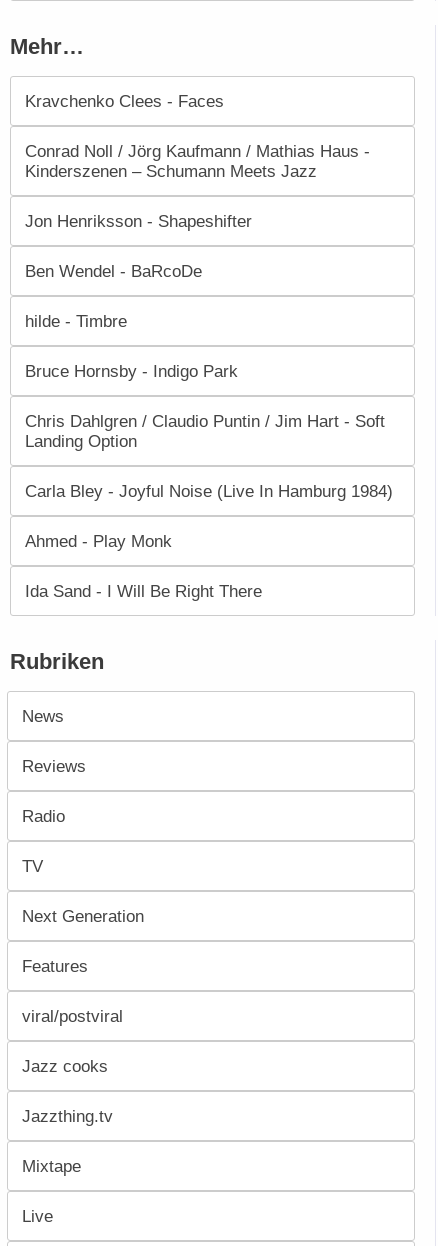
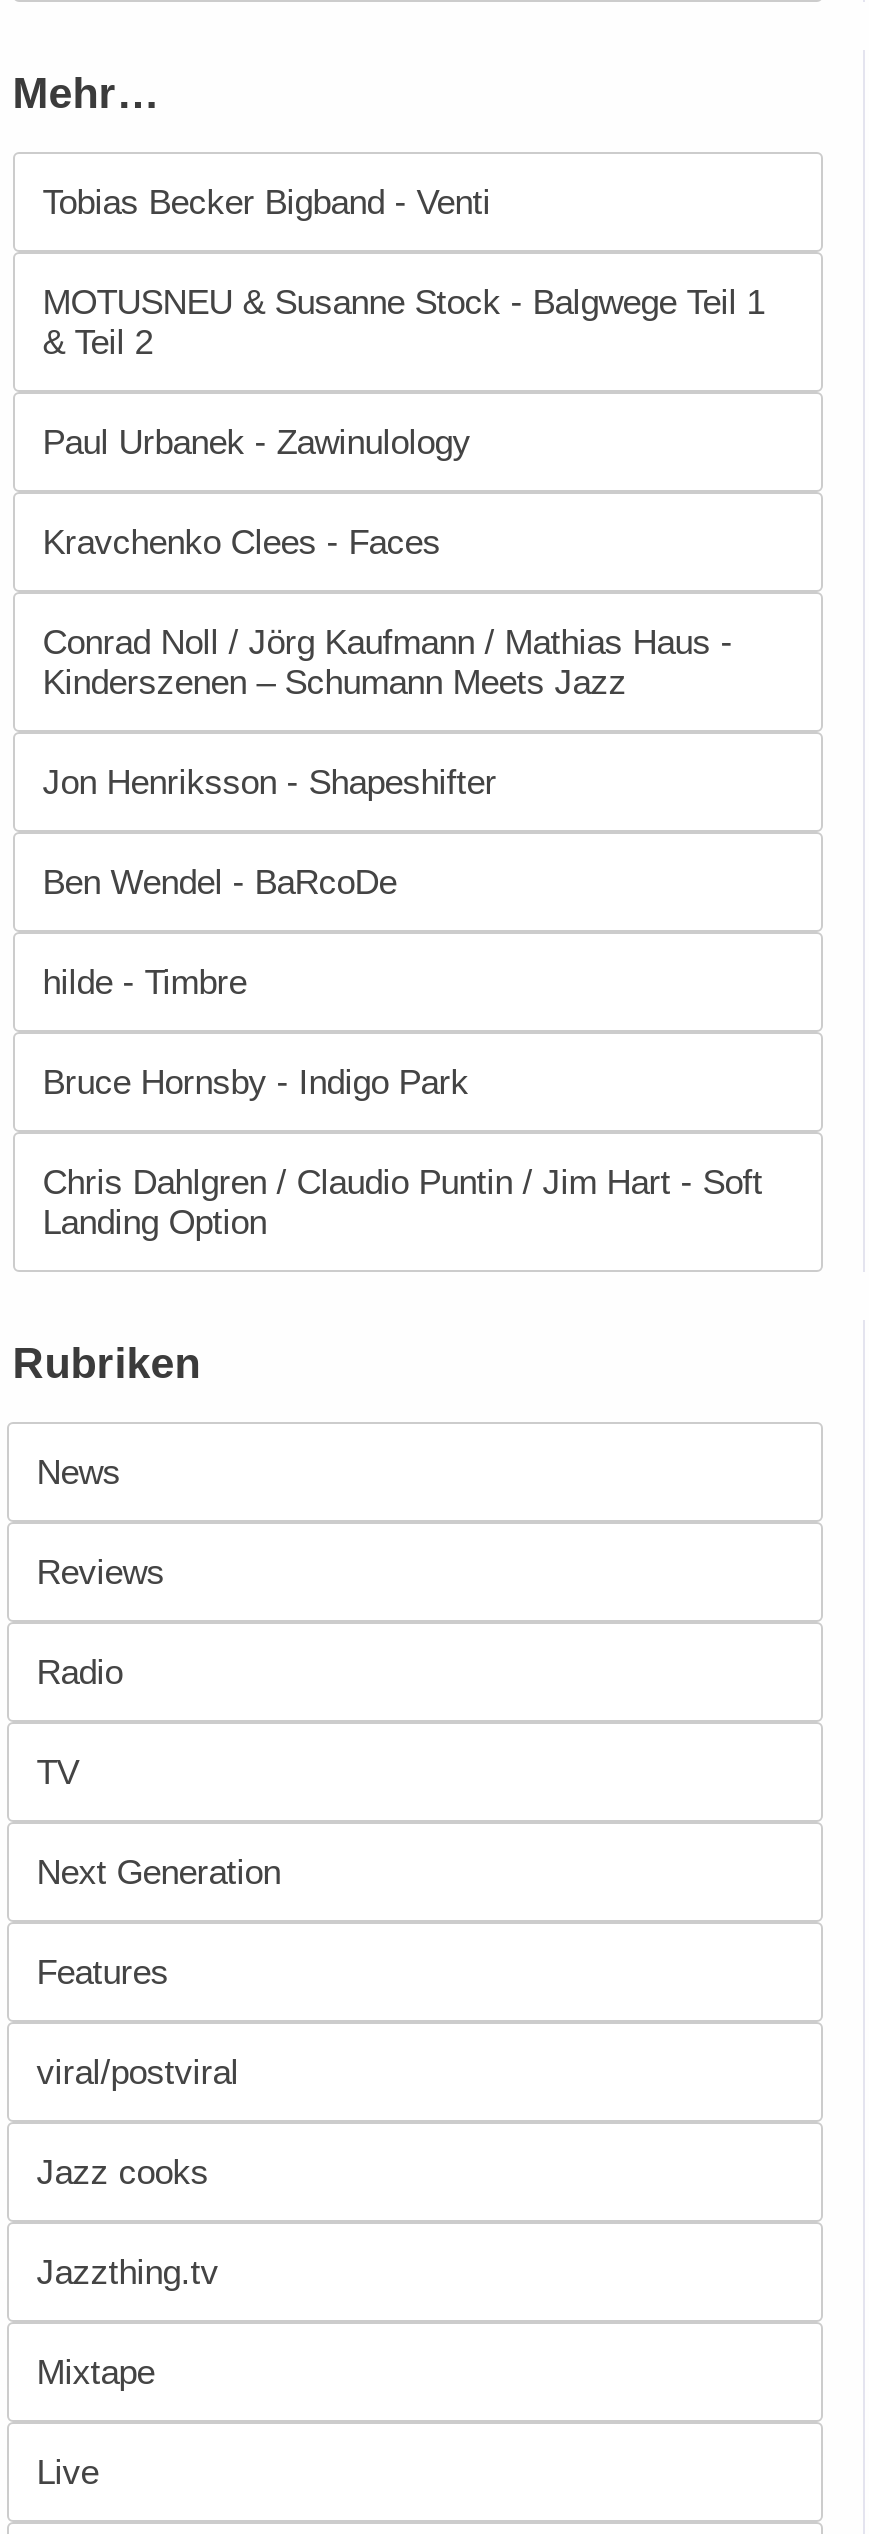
none -> [43,181,765,461] Tobias Becker Bigband - Venti | MOTUSNEU & Susanne Stock - Balgwege Teil 1 | & Teil 2 | Paul Urbanek - Zawinulology
moved [25,90,385,450] -> [43,521,763,1241]: Kravchenko Clees - Faces | Conrad Noll / Jörg Kaufmann / Mathias Haus - | Kinderszenen – Schumann Meets Jazz | ... | Chris Dahlgren / Claudio Puntin / Jim Hart - Soft | Landing Option
[25,480,393,600] Carla Bley - Joyful Noise (Live In Hamburg 1984) | Ahmed - Play Monk | Ida Sand - I Will Be Right There -> none

